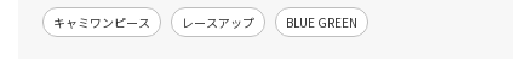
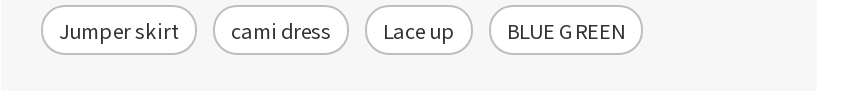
[53,13,254,31] キャミワンピース | レースアップ -> [59,14,455,44] Jumper skirt | cami dress | Lace up

